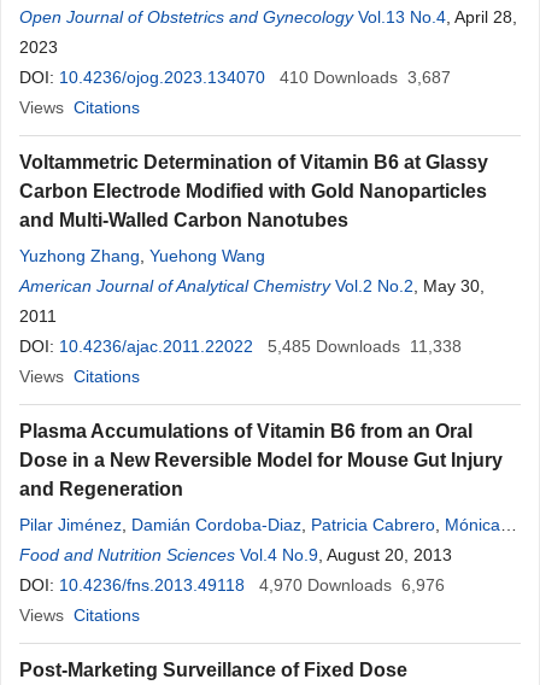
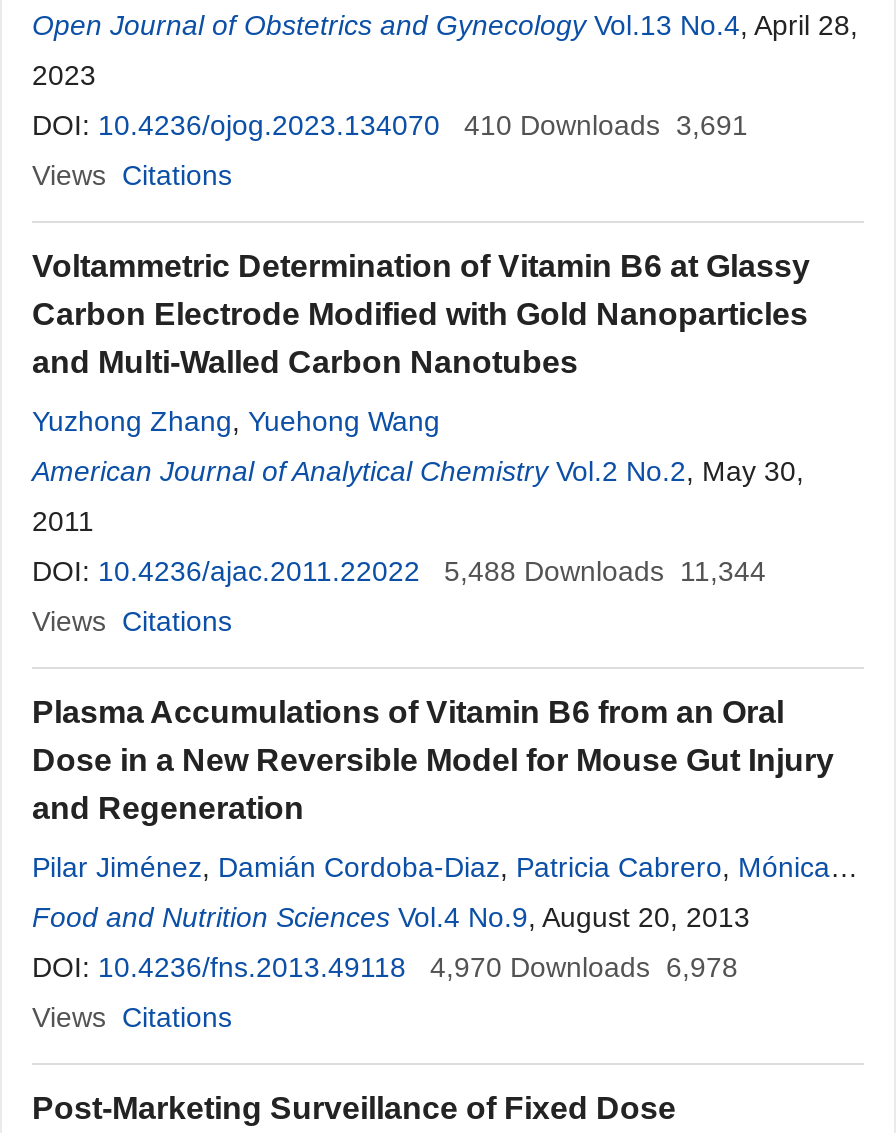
[19,68,451,87] DOI: 10.4236/ojog.2023.134070 410 Downloads 3,687 -> [32,109,748,141] DOI: 10.4236/ojog.2023.134070 410 Downloads 3,691
[19,336,462,356] DOI: 10.4236/ajac.2011.22022 5,485 Downloads 11,338 -> [32,555,766,587] DOI: 10.4236/ajac.2011.22022 5,488 Downloads 11,344
[259,575,445,595] 4,970 Downloads 6,976 -> [430,951,738,983] 4,970 Downloads 6,978

